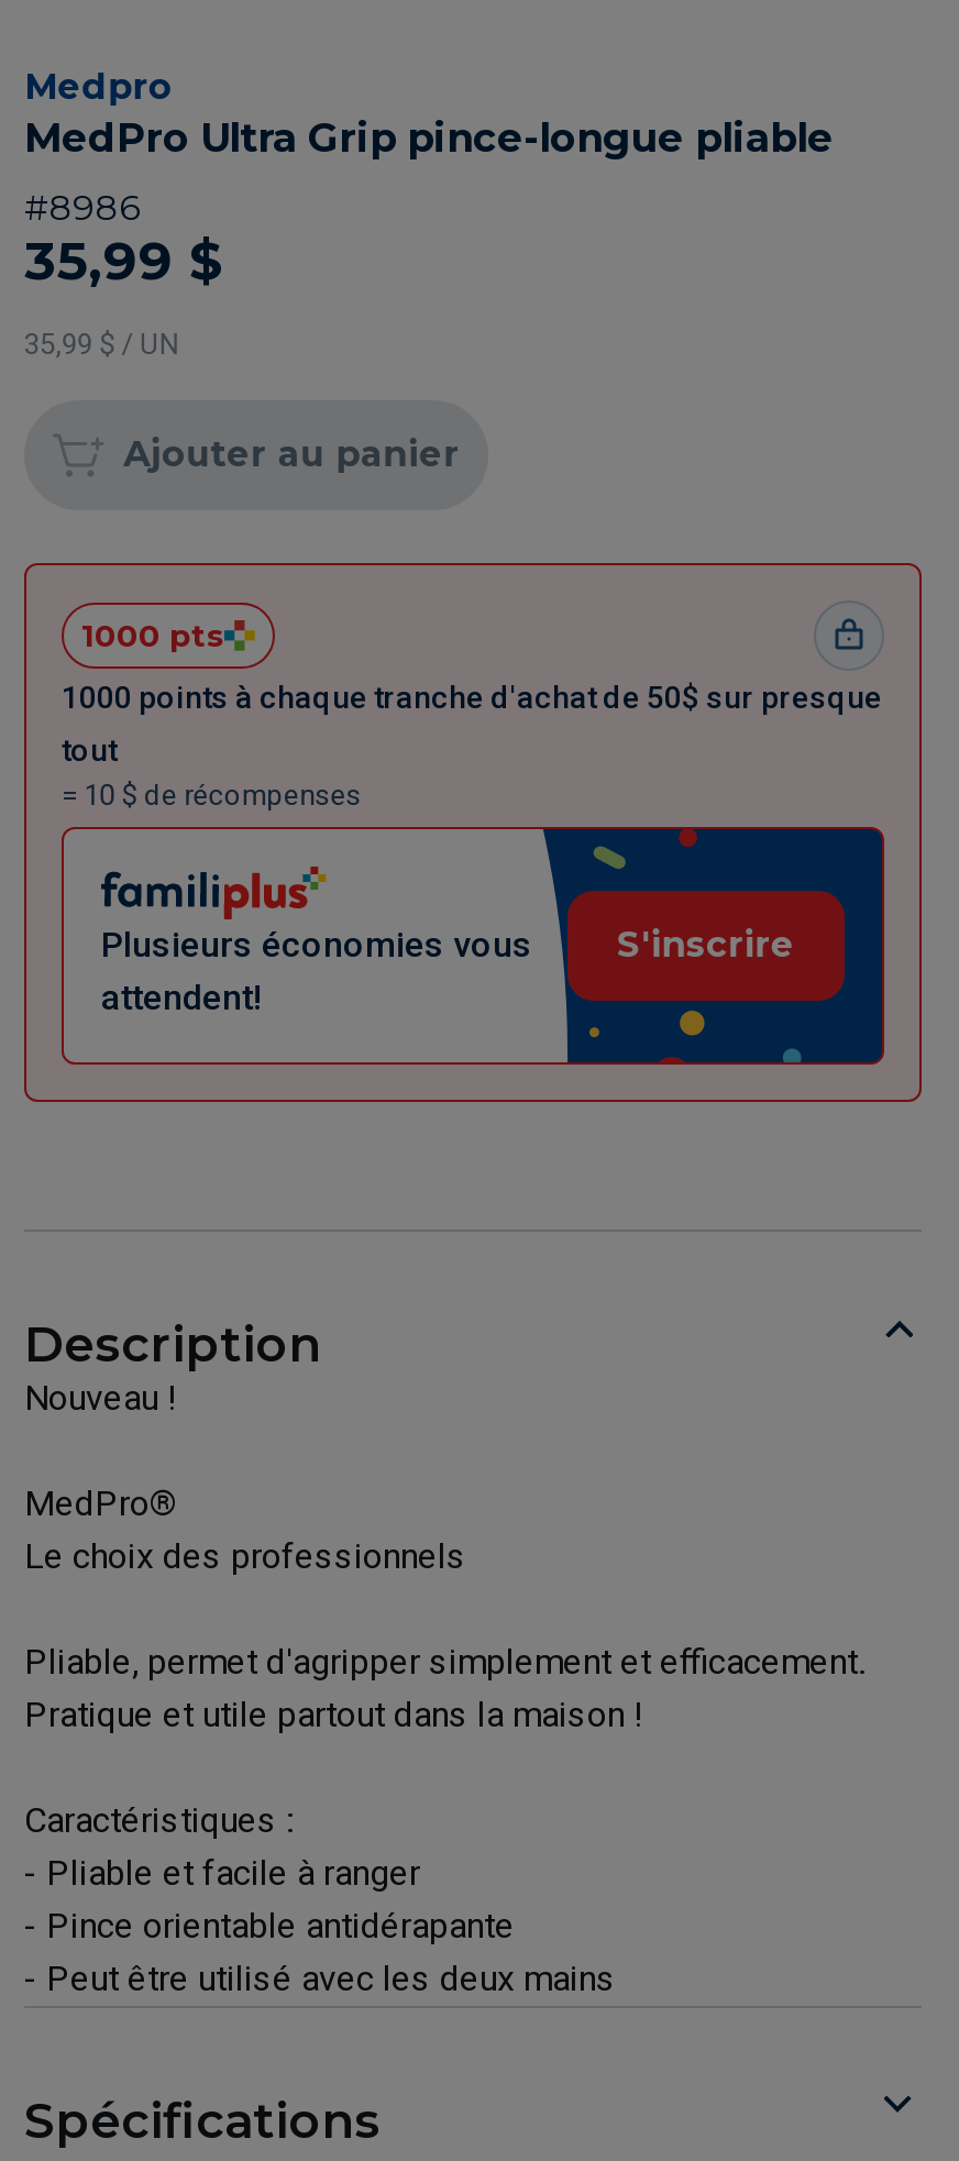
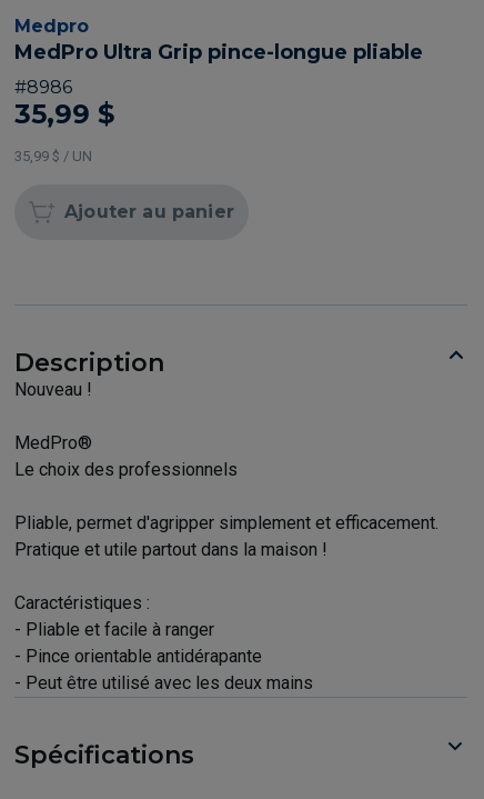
[22,561,924,1104] [image] | 1000 pts | 1000 points à chaque tranche d'achat de 50$ sur presque | tout | = 10 $ de récompenses -> none
[101,924,532,1018] Plusieurs économies vous | attendent! -> none
[617,924,795,966] S'inscrire -> none

